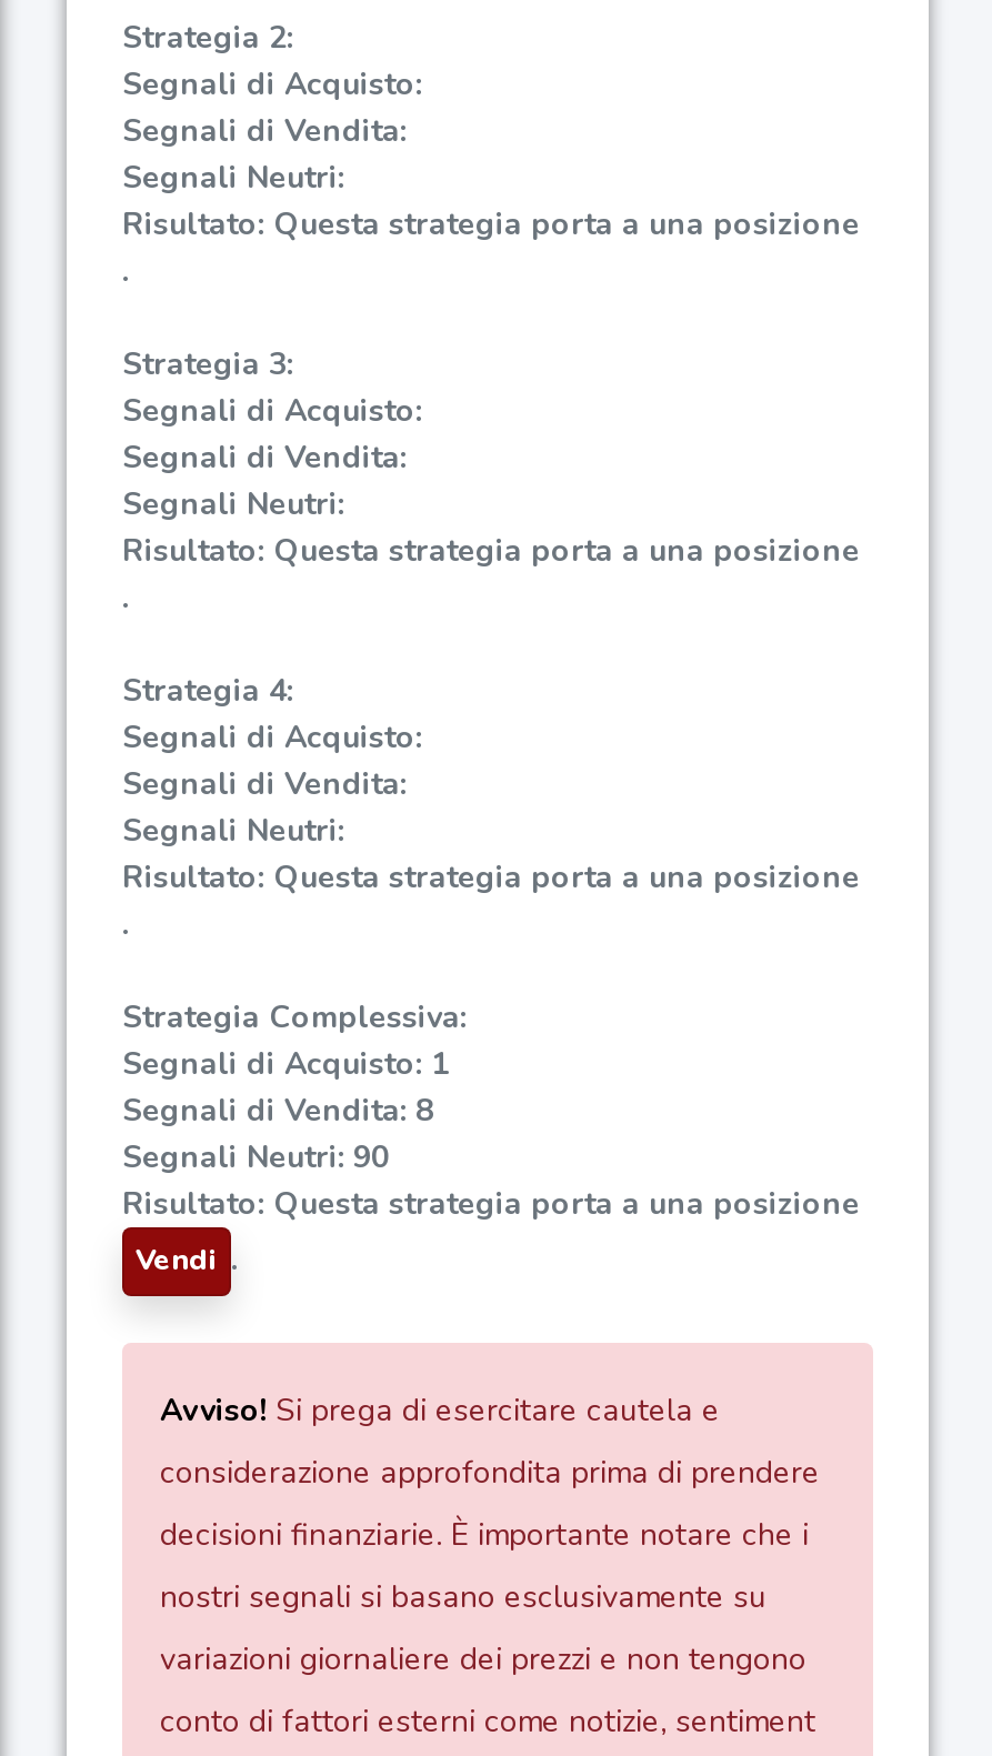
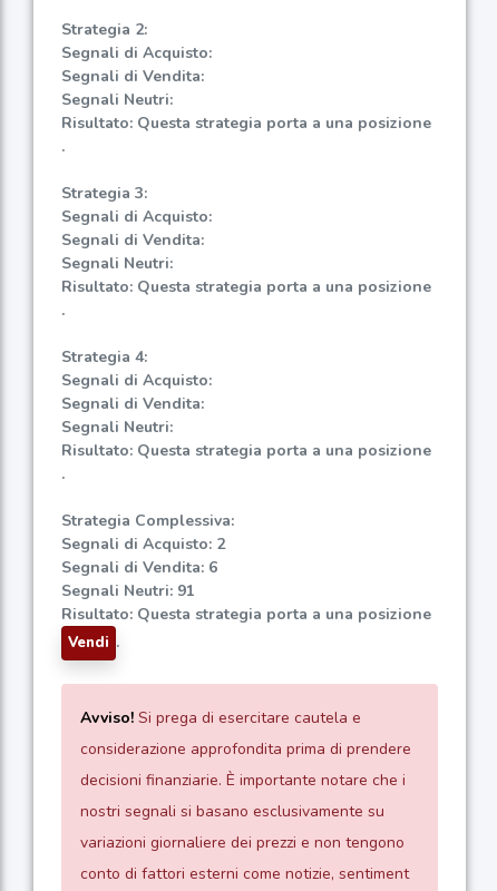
[122,1044,449,1086] Segnali di Acquisto: 1 -> [61,534,225,555] Segnali di Acquisto: 2
[122,1090,433,1133] Segnali di Vendita: 8 -> [61,557,217,578] Segnali di Vendita: 6
[122,1137,389,1179] Segnali Neutri: 90 -> [61,581,195,602] Segnali Neutri: 91

